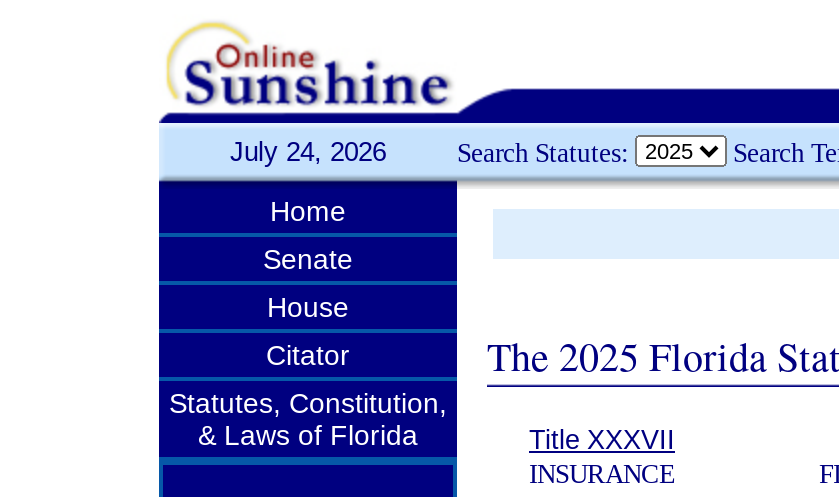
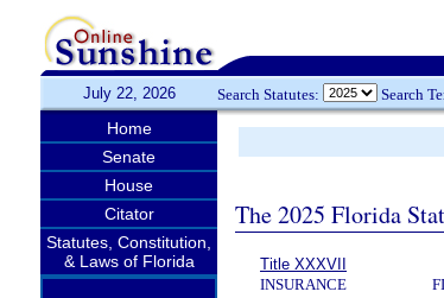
[230,137,386,167] July 24, 2026 -> [83,84,175,102] July 22, 2026

